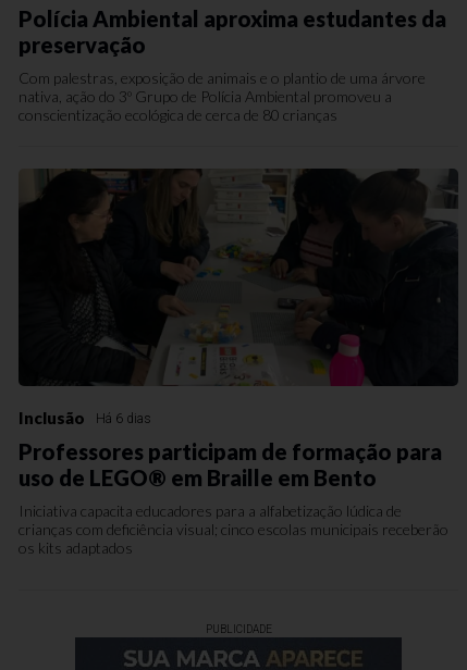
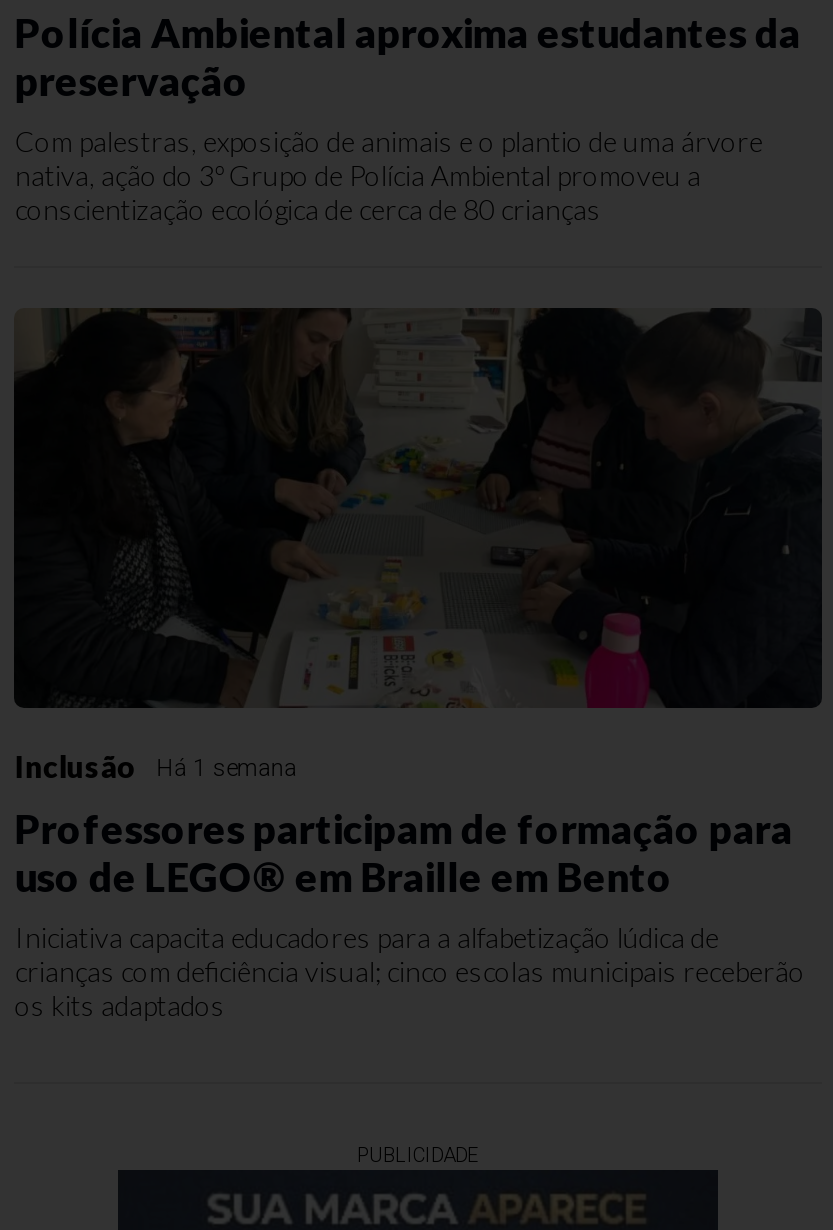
[19,408,152,428] Inclusão Há 6 dias -> [15,748,297,784] Inclusão Há 1 semana

